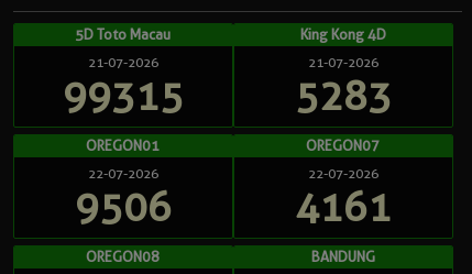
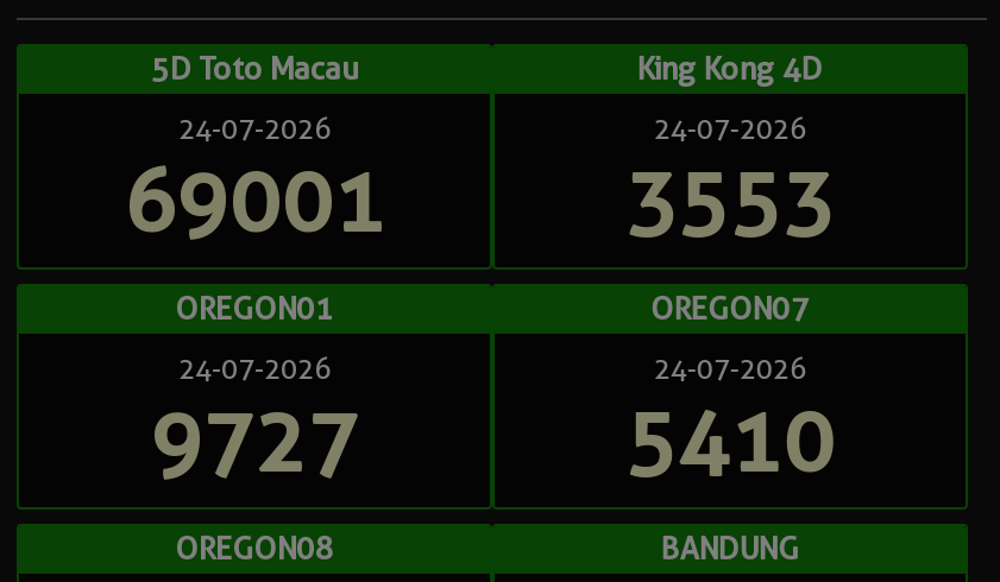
[88,55,158,70] 21-07-2026 -> [178,113,331,146] 24-07-2026
[308,55,378,70] 21-07-2026 -> [654,113,806,146] 24-07-2026
[63,73,184,120] 99315 -> [124,151,385,253] 69001
[295,73,392,120] 5283 -> [625,151,834,253] 3553
[88,166,158,182] 22-07-2026 -> [178,353,331,386] 24-07-2026
[308,166,378,182] 22-07-2026 -> [654,353,806,386] 24-07-2026
[75,184,172,231] 9506 -> [150,391,359,493] 9727
[295,184,392,231] 4161 -> [625,391,834,493] 5410

